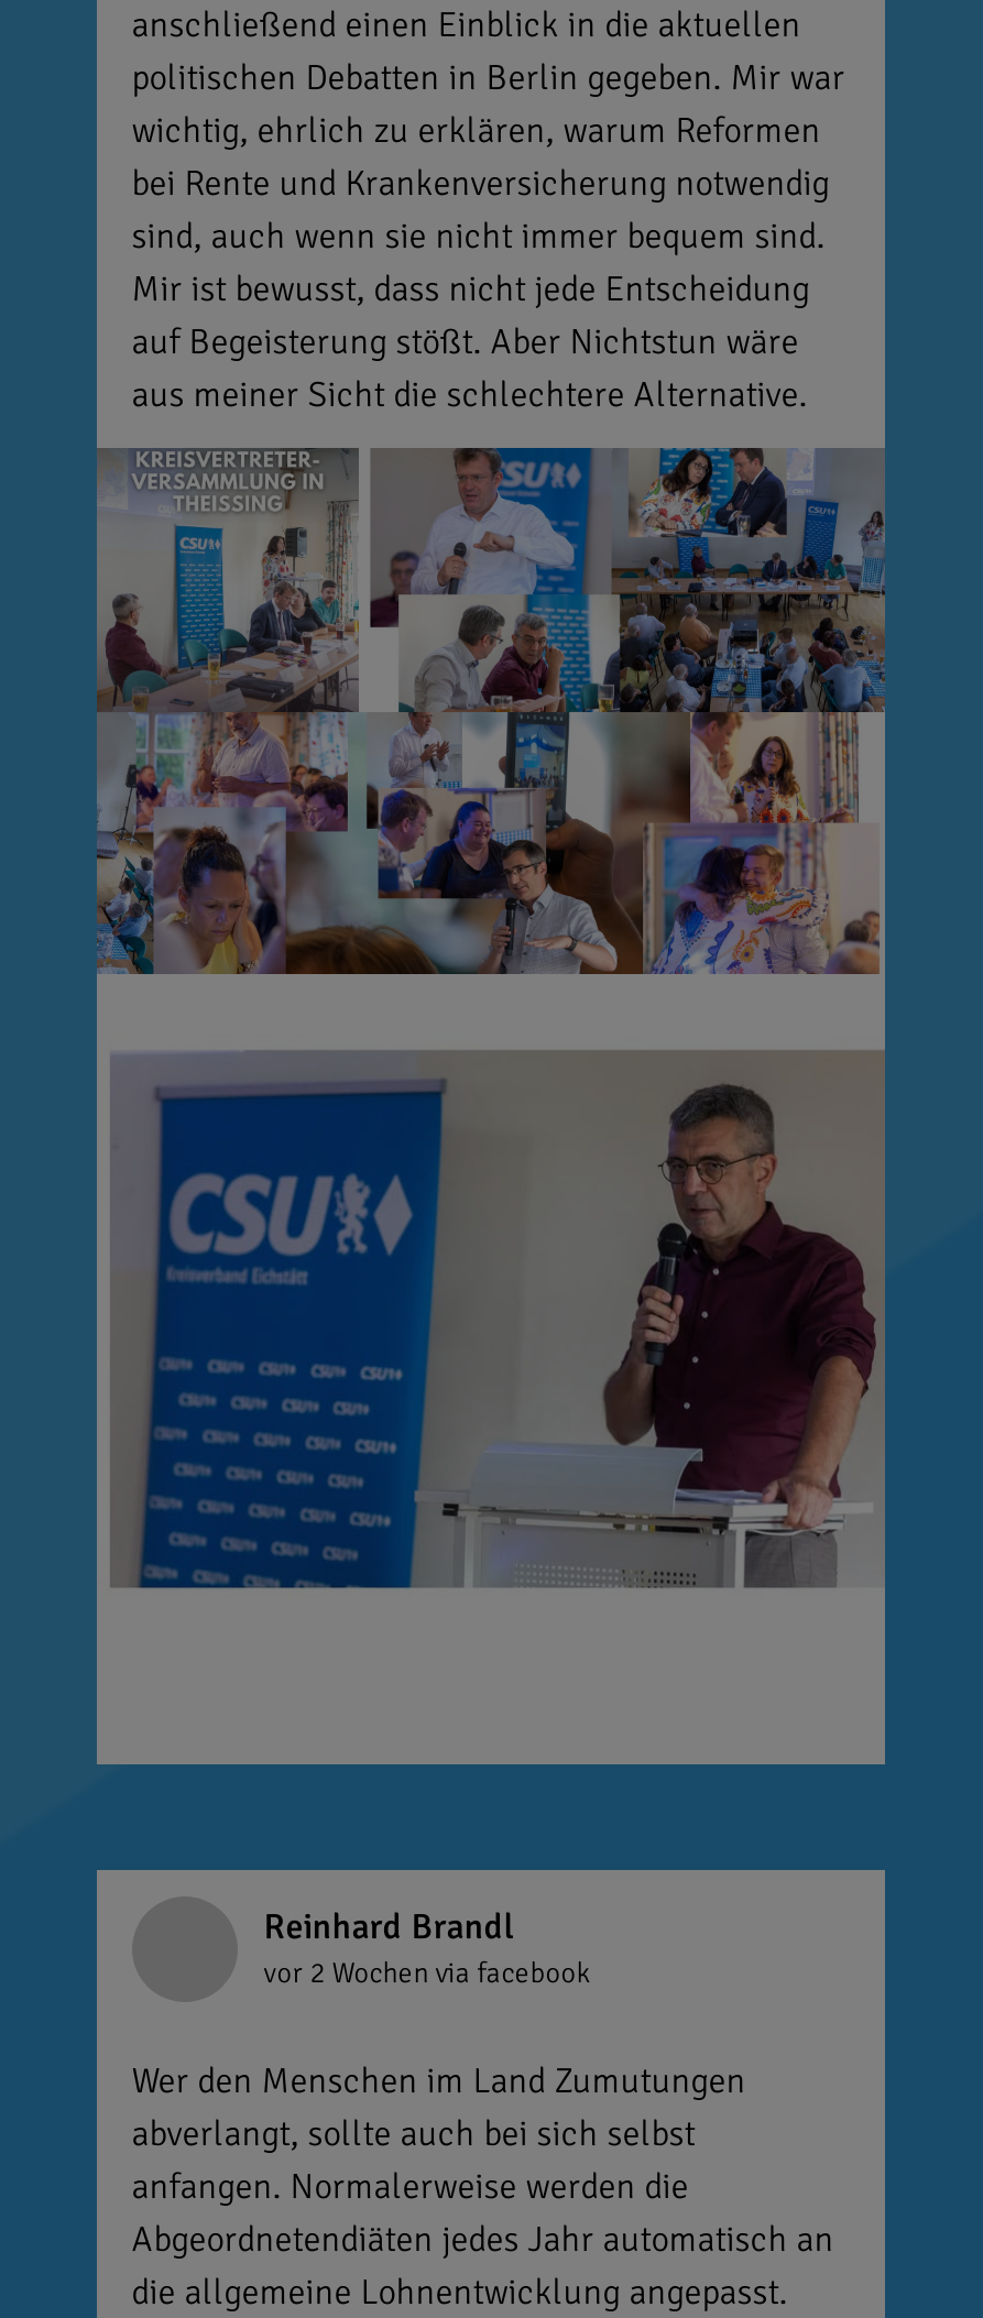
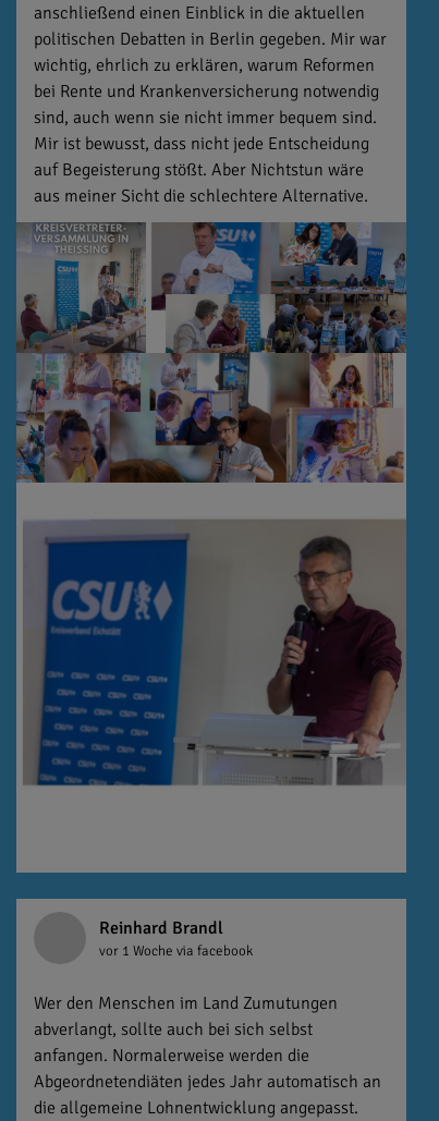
[264,1957,590,1992] vor 2 Wochen via facebook -> [99,942,253,960] vor 1 Woche via facebook

